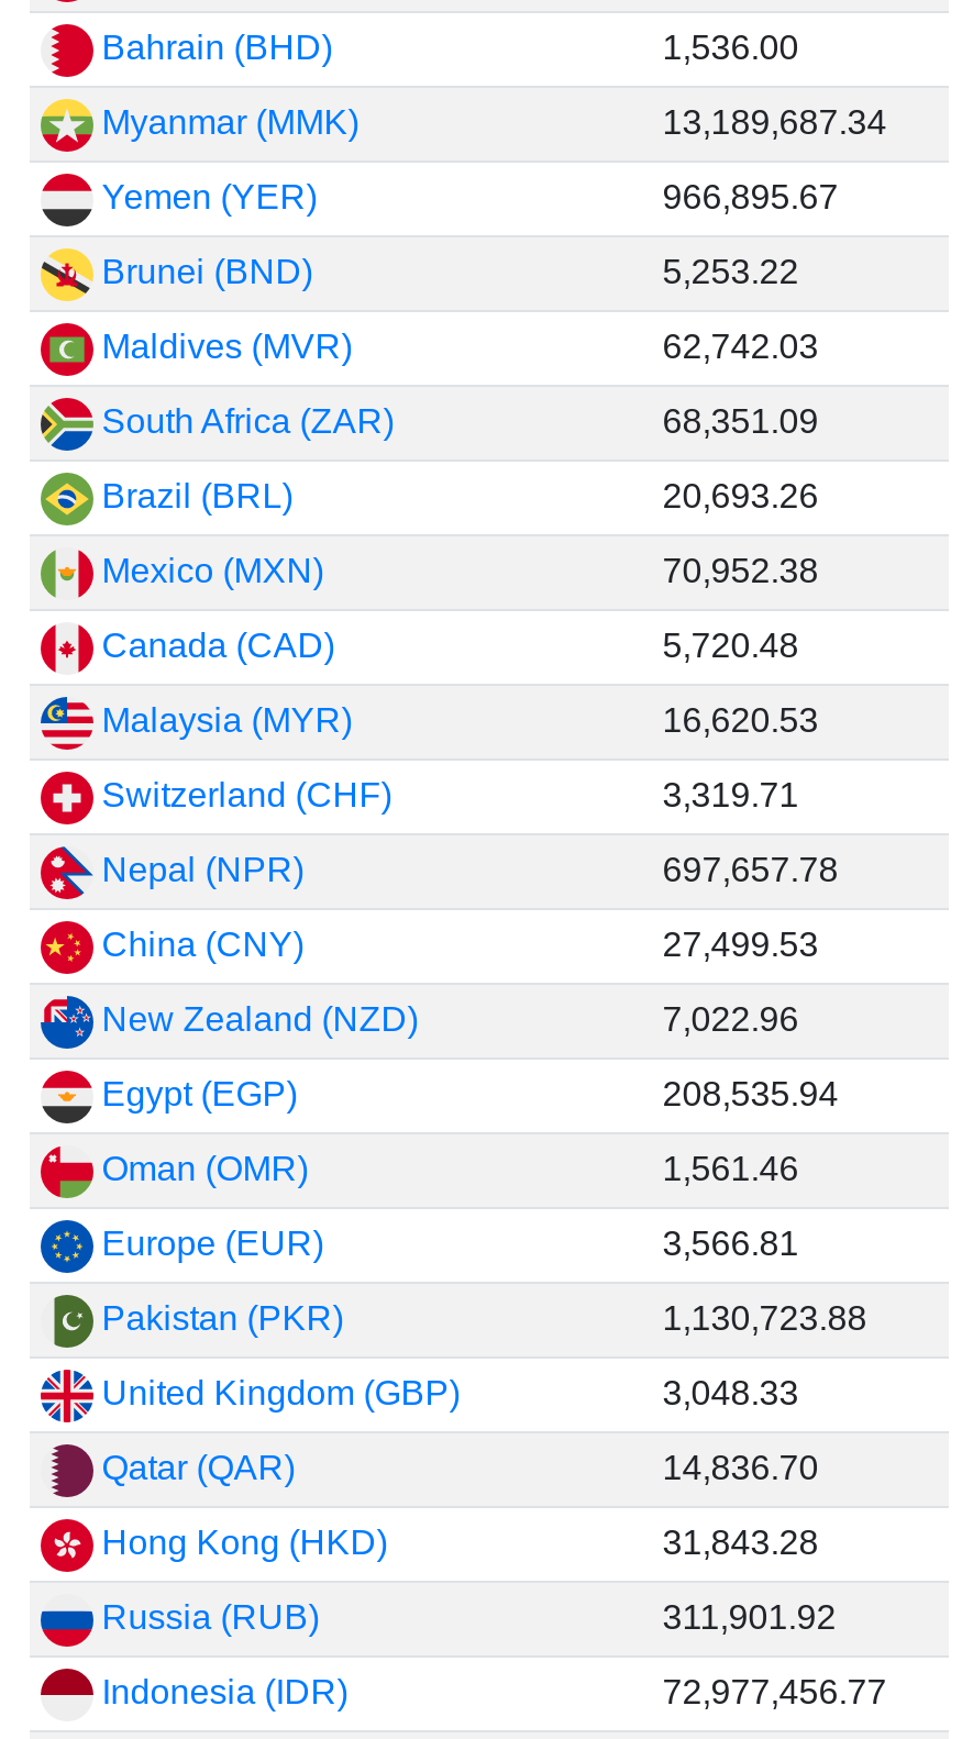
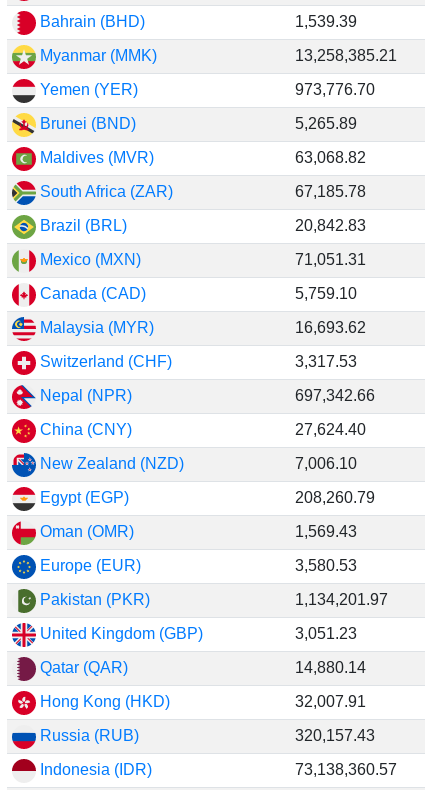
[663,29,799,66] 1,536.00 -> [295,13,357,30] 1,539.39
[663,103,887,141] 13,189,687.34 -> [295,47,397,64] 13,258,385.21
[663,178,838,215] 966,895.67 -> [295,81,375,98] 973,776.70
[663,253,799,290] 5,253.22 -> [295,115,357,132] 5,265.89
[663,328,819,365] 62,742.03 -> [295,149,366,166] 63,068.82
[663,402,819,440] 68,351.09 -> [295,183,366,200] 67,185.78
[663,477,819,514] 20,693.26 -> [295,217,366,234] 20,842.83
[663,552,819,589] 70,952.38 -> [295,251,366,268] 71,051.31
[663,627,799,664] 5,720.48 -> [295,285,357,302] 5,759.10
[663,701,819,739] 16,620.53 -> [295,319,366,336] 16,693.62
[663,776,799,813] 3,319.71 -> [295,353,357,370] 3,317.53
[663,851,838,888] 697,657.78 -> [295,387,375,404] 697,342.66
[663,926,819,963] 27,499.53 -> [295,421,366,438] 27,624.40
[663,1000,799,1038] 7,022.96 -> [295,455,357,472] 7,006.10
[663,1075,838,1112] 208,535.94 -> [295,489,375,506] 208,260.79
[663,1150,799,1187] 1,561.46 -> [295,523,357,540] 1,569.43
[663,1225,799,1262] 3,566.81 -> [295,557,357,574] 3,580.53
[663,1299,867,1337] 1,130,723.88 -> [295,591,388,608] 1,134,201.97
[663,1374,799,1411] 3,048.33 -> [295,625,357,642] 3,051.23
[663,1449,819,1486] 14,836.70 -> [295,659,366,676] 14,880.14
[663,1524,819,1561] 31,843.28 -> [295,693,366,710] 32,007.91
[663,1598,836,1636] 311,901.92 -> [295,727,375,744] 320,157.43
[663,1673,887,1710] 72,977,456.77 -> [295,761,397,778] 73,138,360.57

